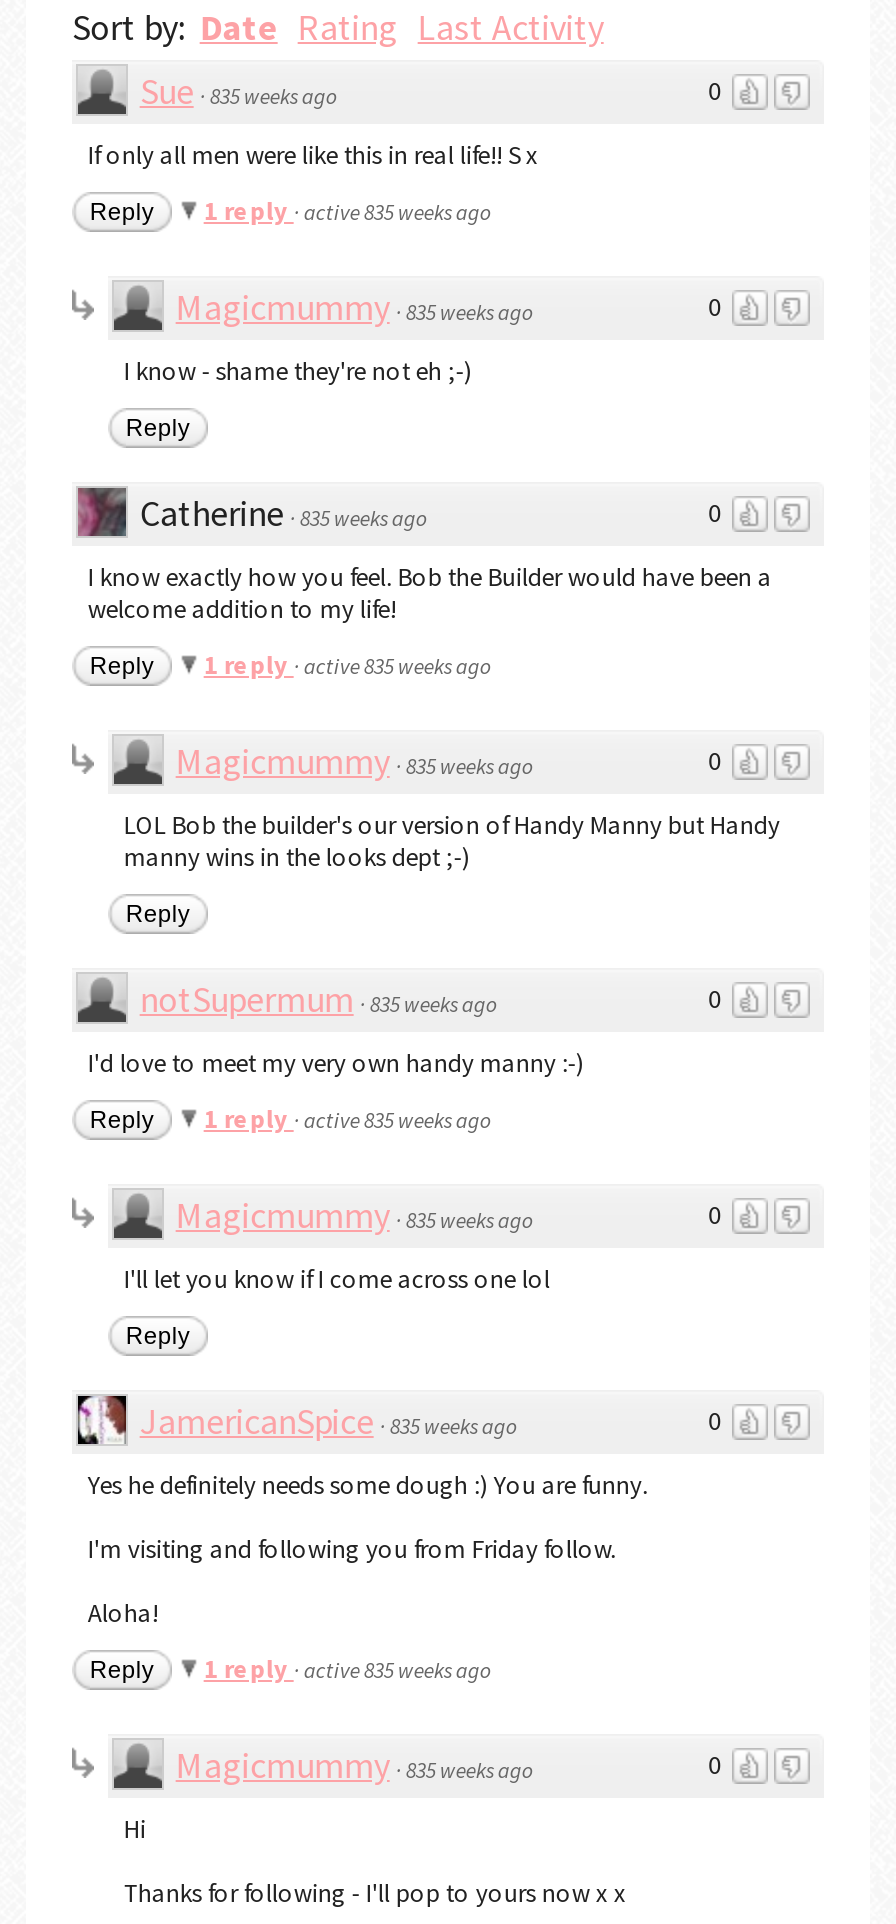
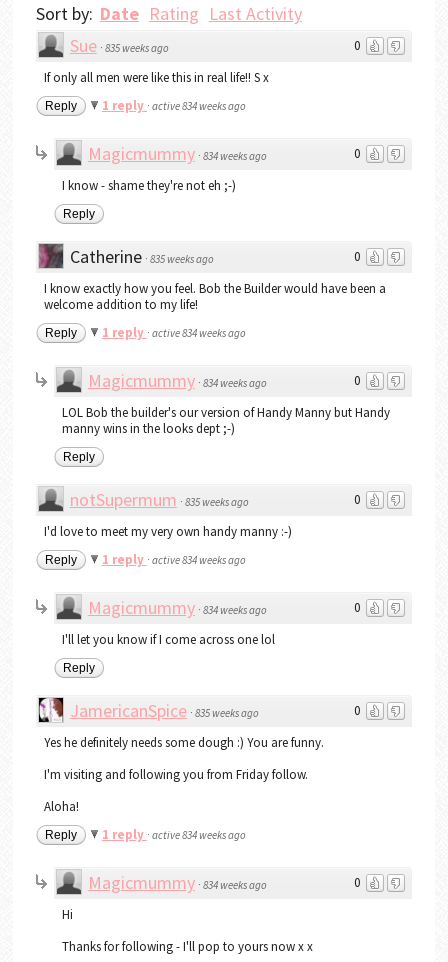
[204,194,492,228] 1 reply · active 835 weeks ago -> [102,97,246,114] 1 reply · active 834 weeks ago
[176,284,534,330] Magicmummy · 835 weeks ago -> [88,142,267,165] Magicmummy · 834 weeks ago
[204,648,492,682] 1 reply · active 835 weeks ago -> [102,324,246,341] 1 reply · active 834 weeks ago
[176,738,534,784] Magicmummy · 835 weeks ago -> [88,369,267,392] Magicmummy · 834 weeks ago
[204,1102,492,1136] 1 reply · active 835 weeks ago -> [102,551,246,568] 1 reply · active 834 weeks ago
[176,1192,534,1238] Magicmummy · 835 weeks ago -> [88,596,267,619] Magicmummy · 834 weeks ago
[204,1652,492,1686] 1 reply · active 835 weeks ago -> [102,826,246,843] 1 reply · active 834 weeks ago
[176,1742,534,1788] Magicmummy · 835 weeks ago -> [88,871,267,894] Magicmummy · 834 weeks ago

